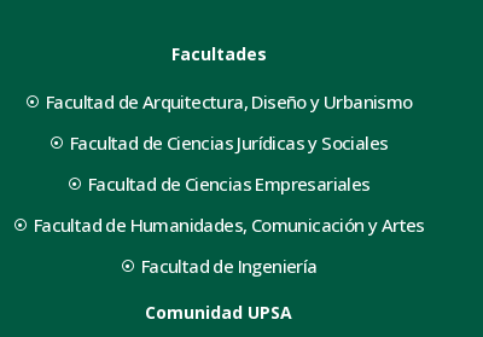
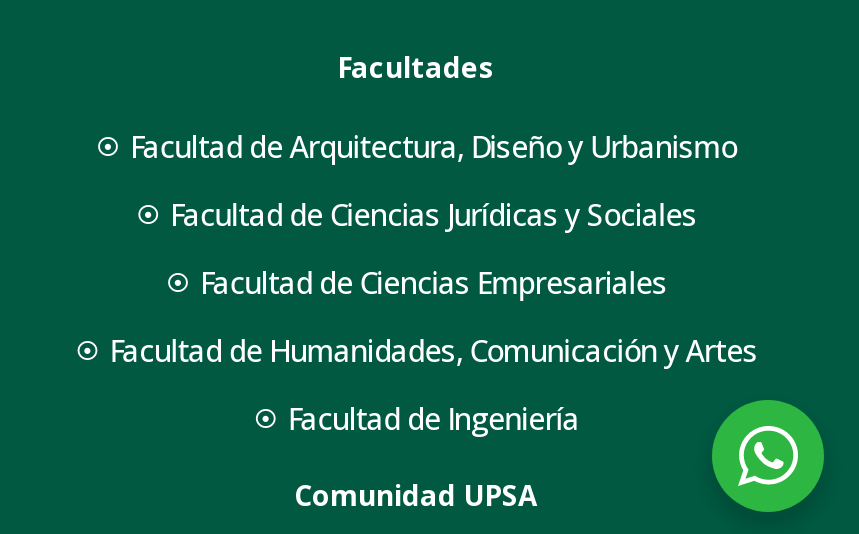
none -> [710,398,826,512] [image]

